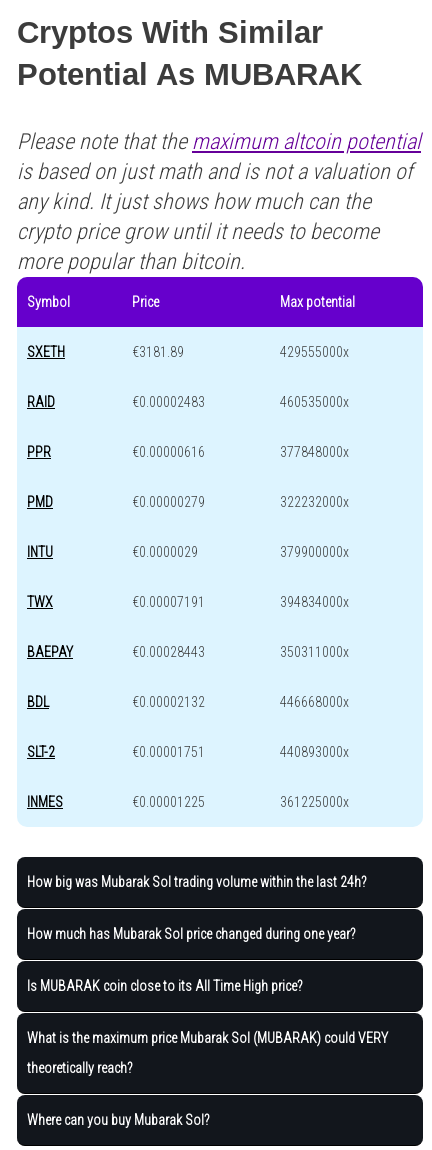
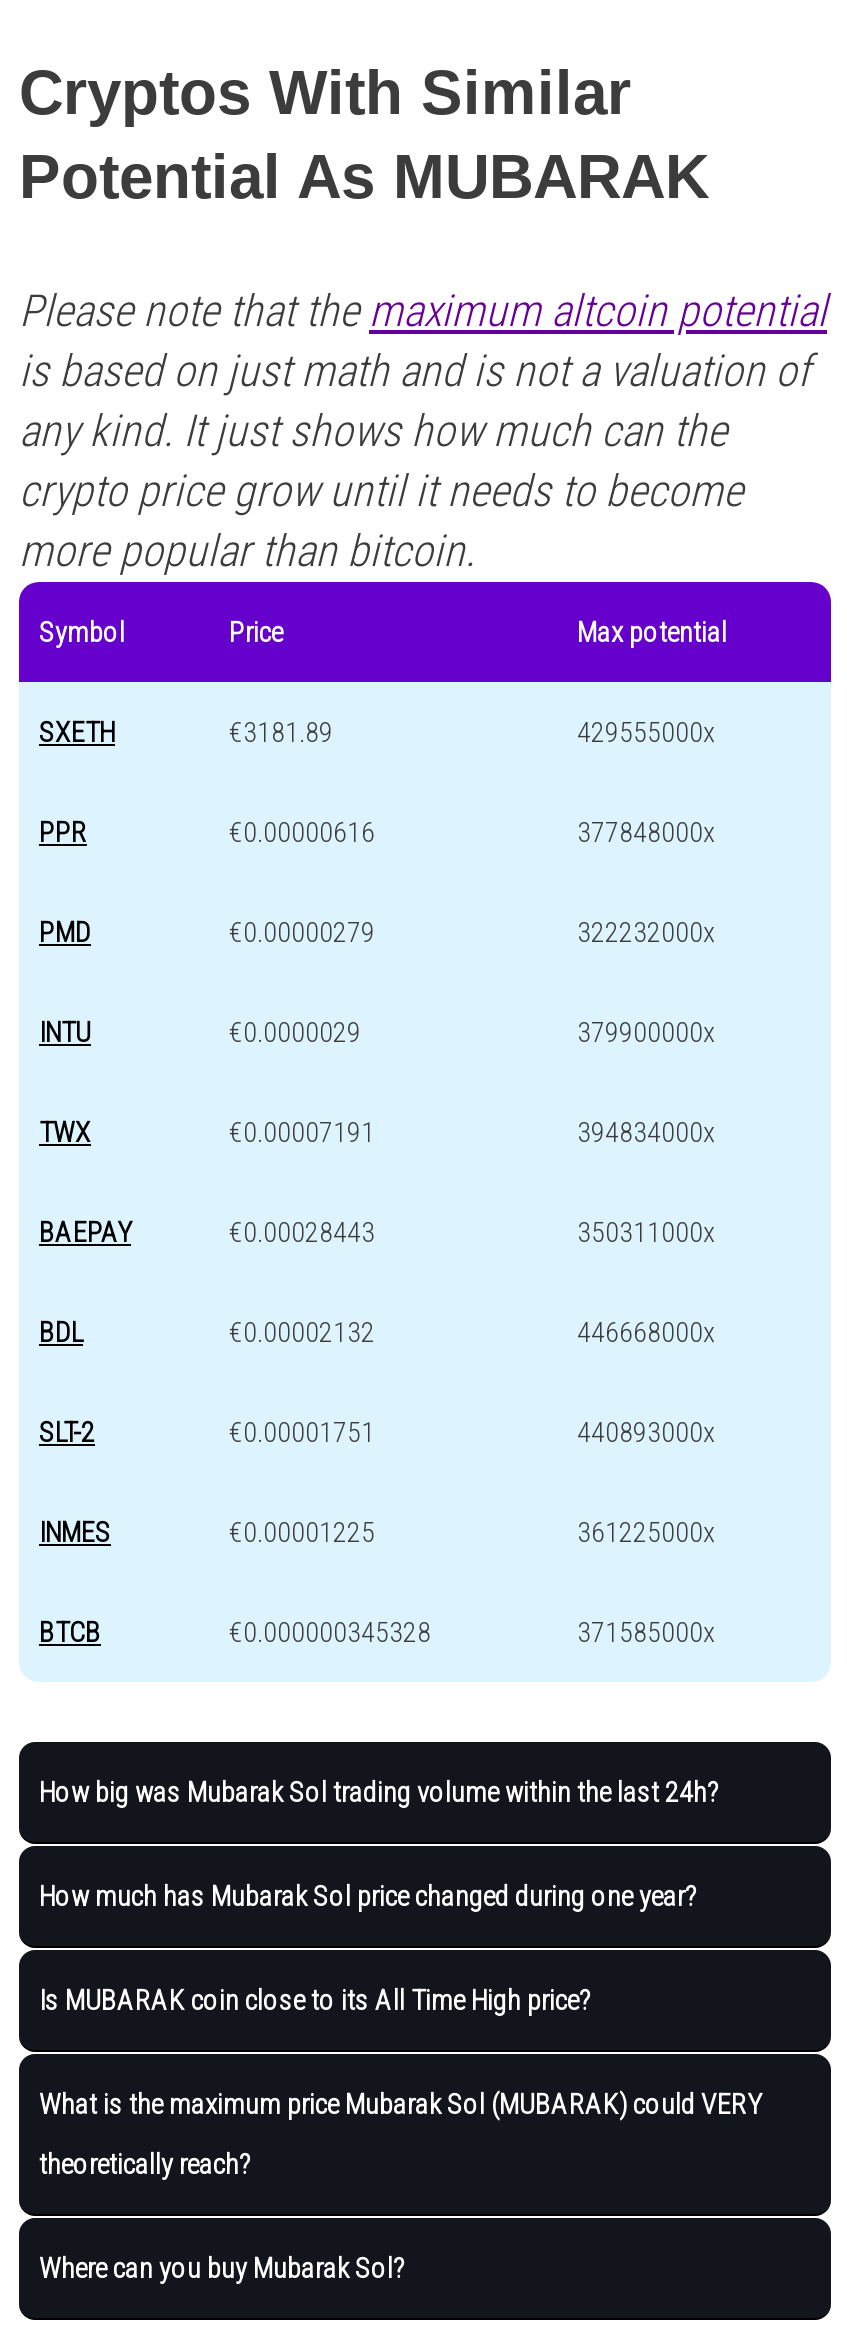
[27,394,349,410] RAID | €0.00002483 | 460535000x -> none
moved [27,444,349,810] -> [39,817,715,1549]: PPR | €0.00000616 | 377848000x | ... | €0.00001225 | 361225000x
none -> [39,1617,715,1649] BTCB | €0.000000345328 | 371585000x

